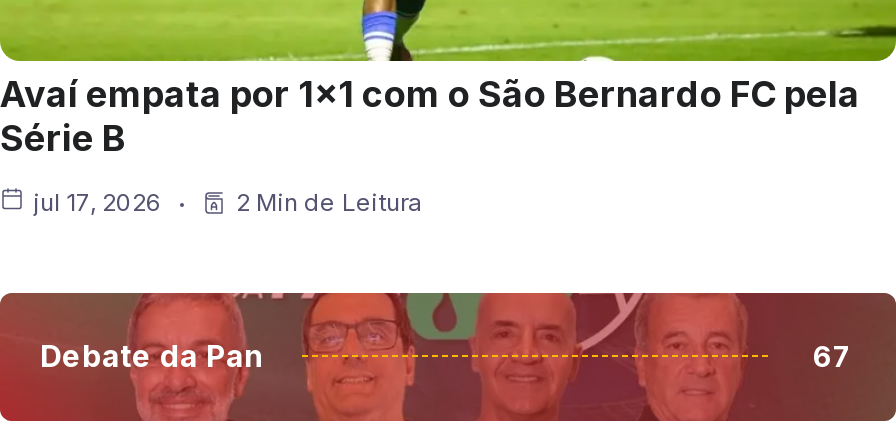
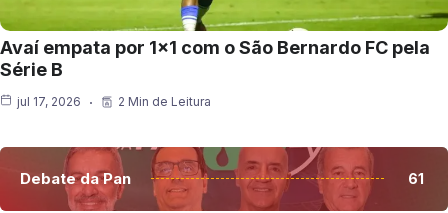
[813,339,851,373] 67 -> [408,170,424,187] 61

